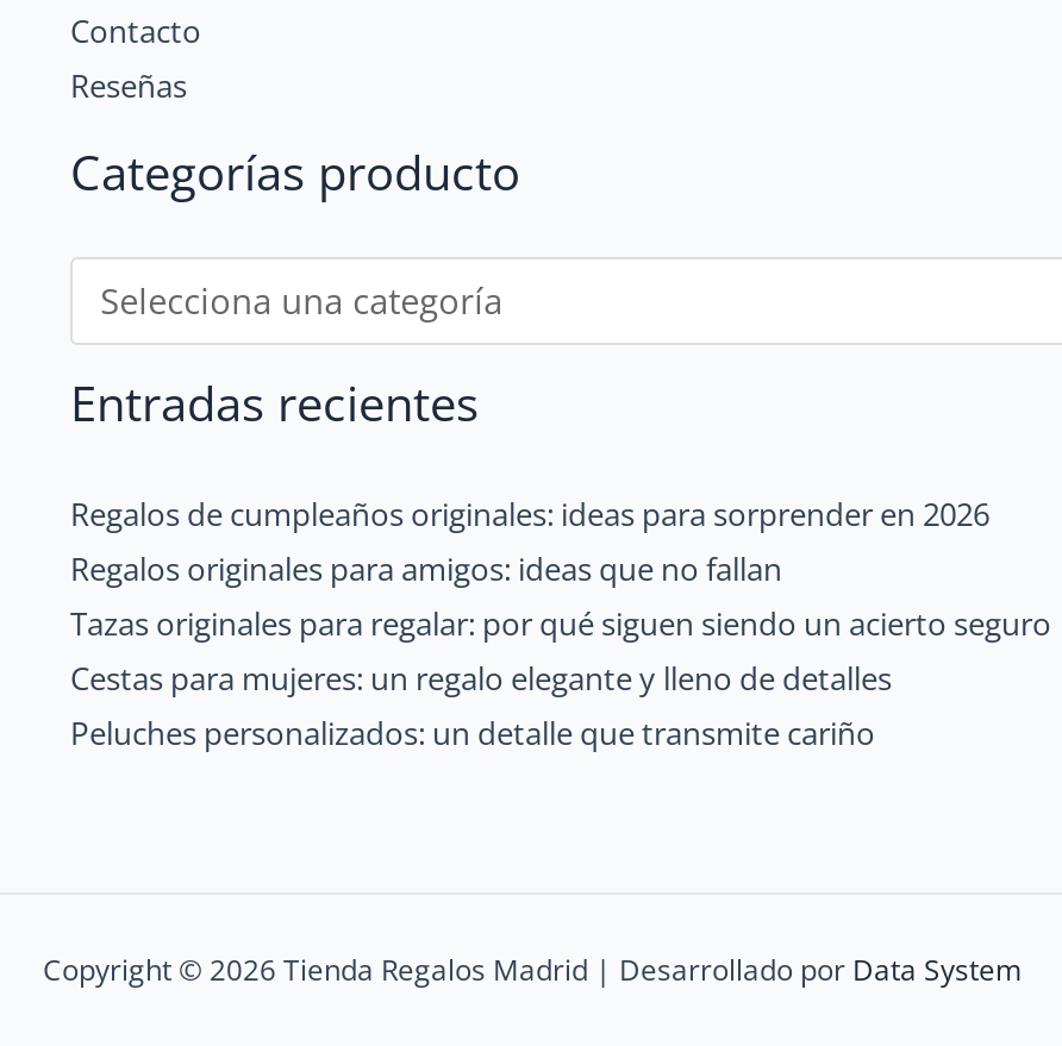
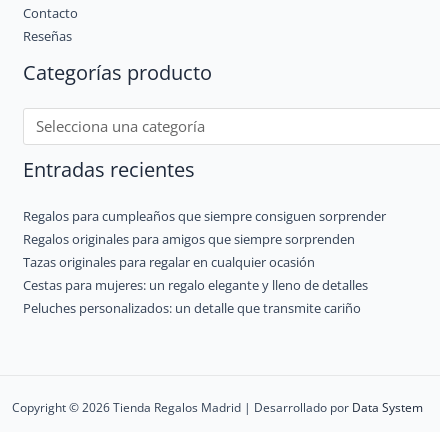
[70,492,1051,644] Regalos de cumpleaños originales: ideas para sorprender en 2026 | Regalos originales para amigos: ideas que no fallan | Tazas originales para regalar: por qué siguen siendo un acierto seguro -> [23,207,386,271] Regalos para cumpleaños que siempre consiguen sorprender | Regalos originales para amigos que siempre sorprenden | Tazas originales para regalar en cualquier ocasión

